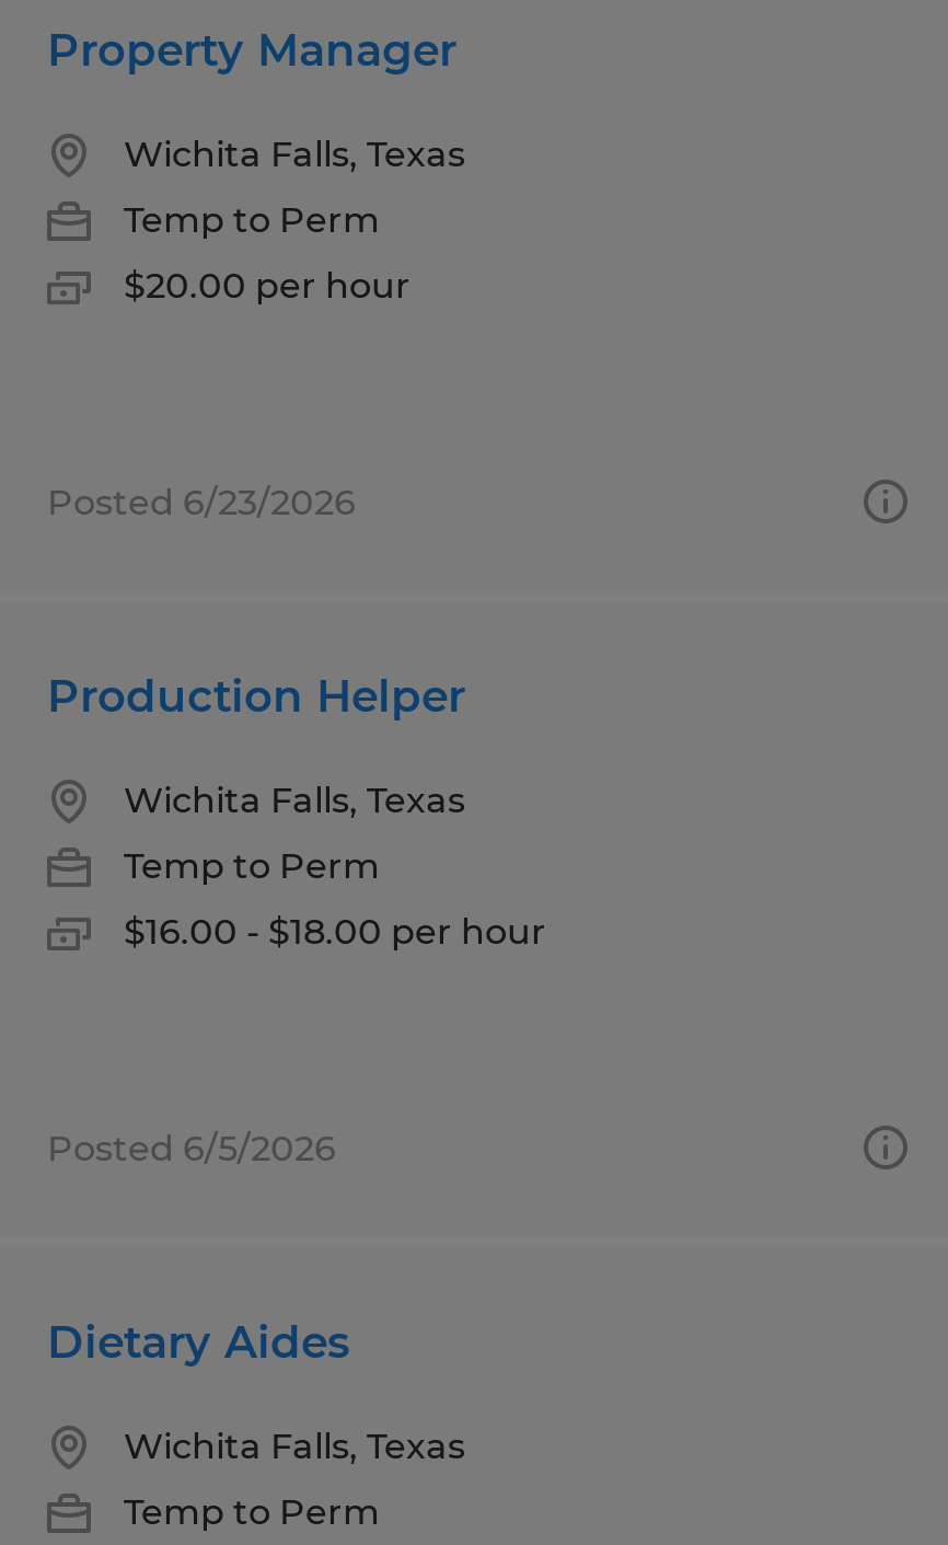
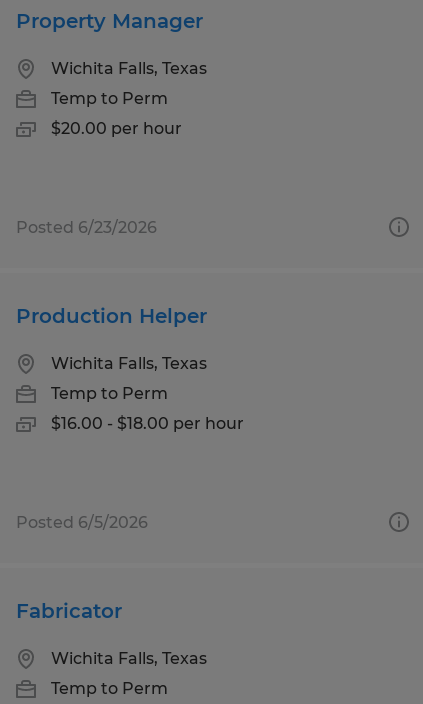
[47,1316,349,1369] Dietary Aides -> [16,599,122,623] Fabricator

